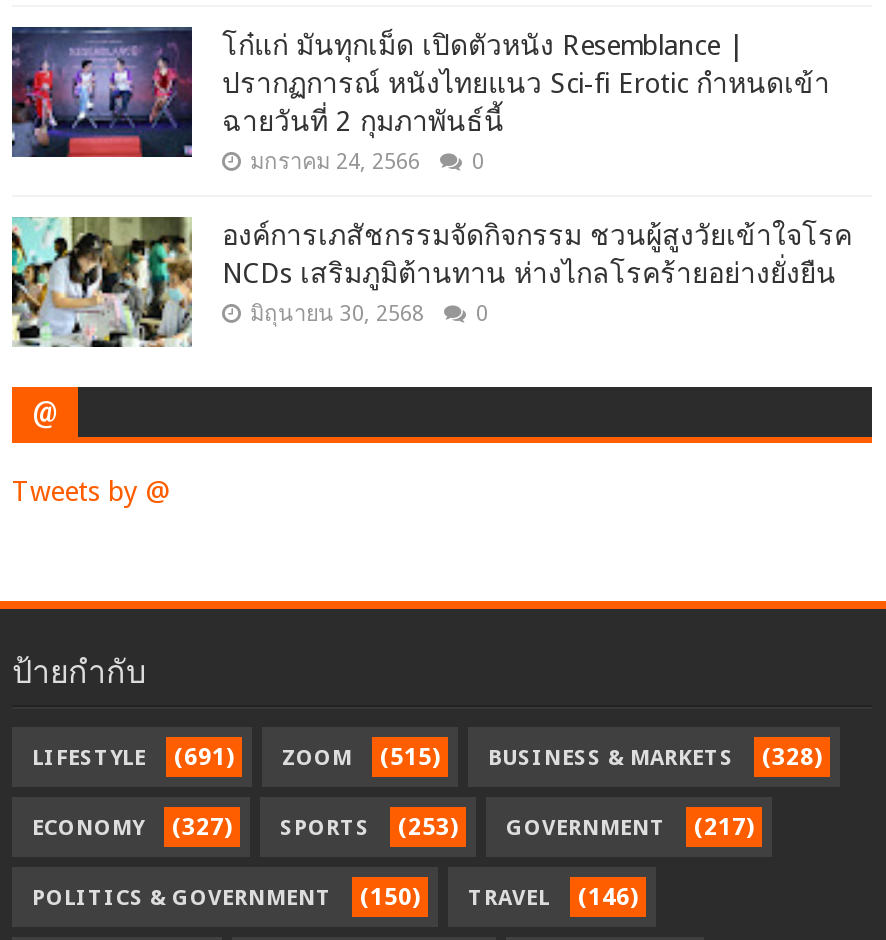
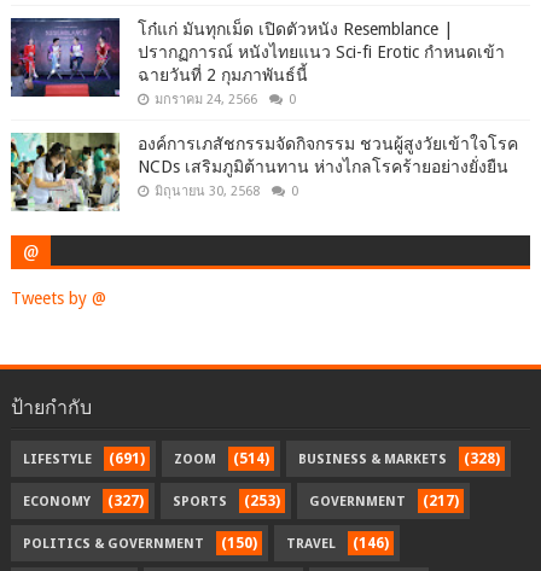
[32,744,822,772] LIFESTYLE (691) ZOOM (515) BUSINESS & MARKETS (328) -> [23,451,500,468] LIFESTYLE (691) ZOOM (514) BUSINESS & MARKETS (328)

